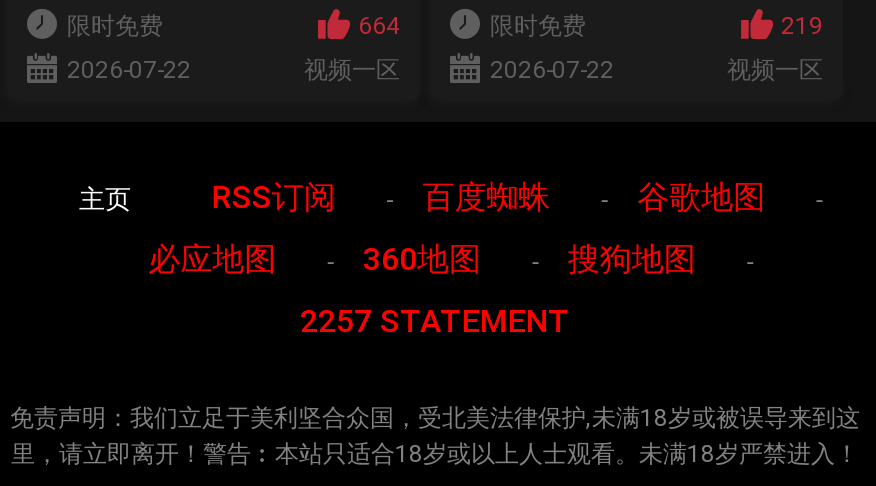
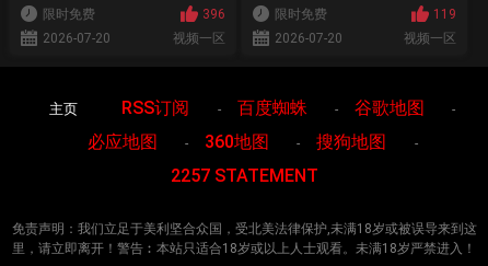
[358,12,400,40] 664 -> [202,6,225,22] 396
[781,12,823,40] 219 -> [433,6,456,22] 119
[67,56,191,84] 2026-07-22 -> [43,30,111,46] 2026-07-20
[490,56,614,84] 2026-07-22 -> [274,30,342,46] 2026-07-20

